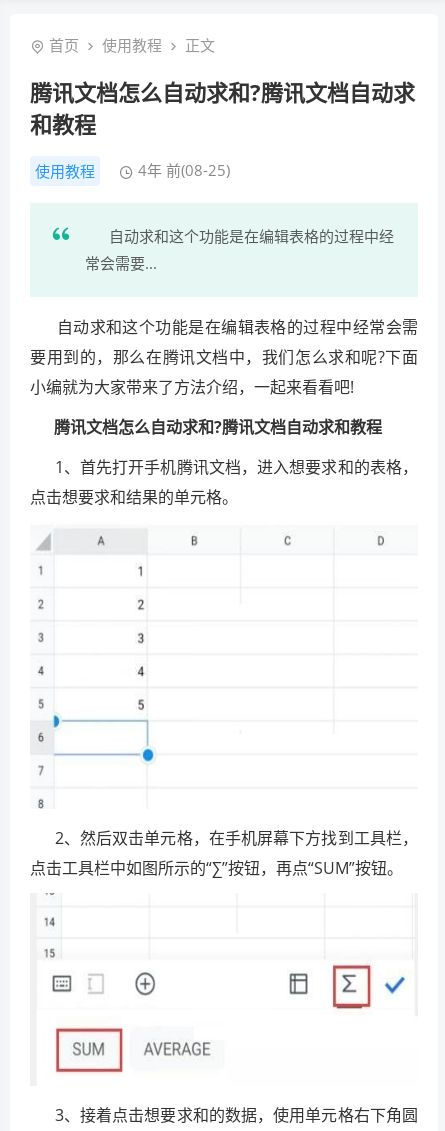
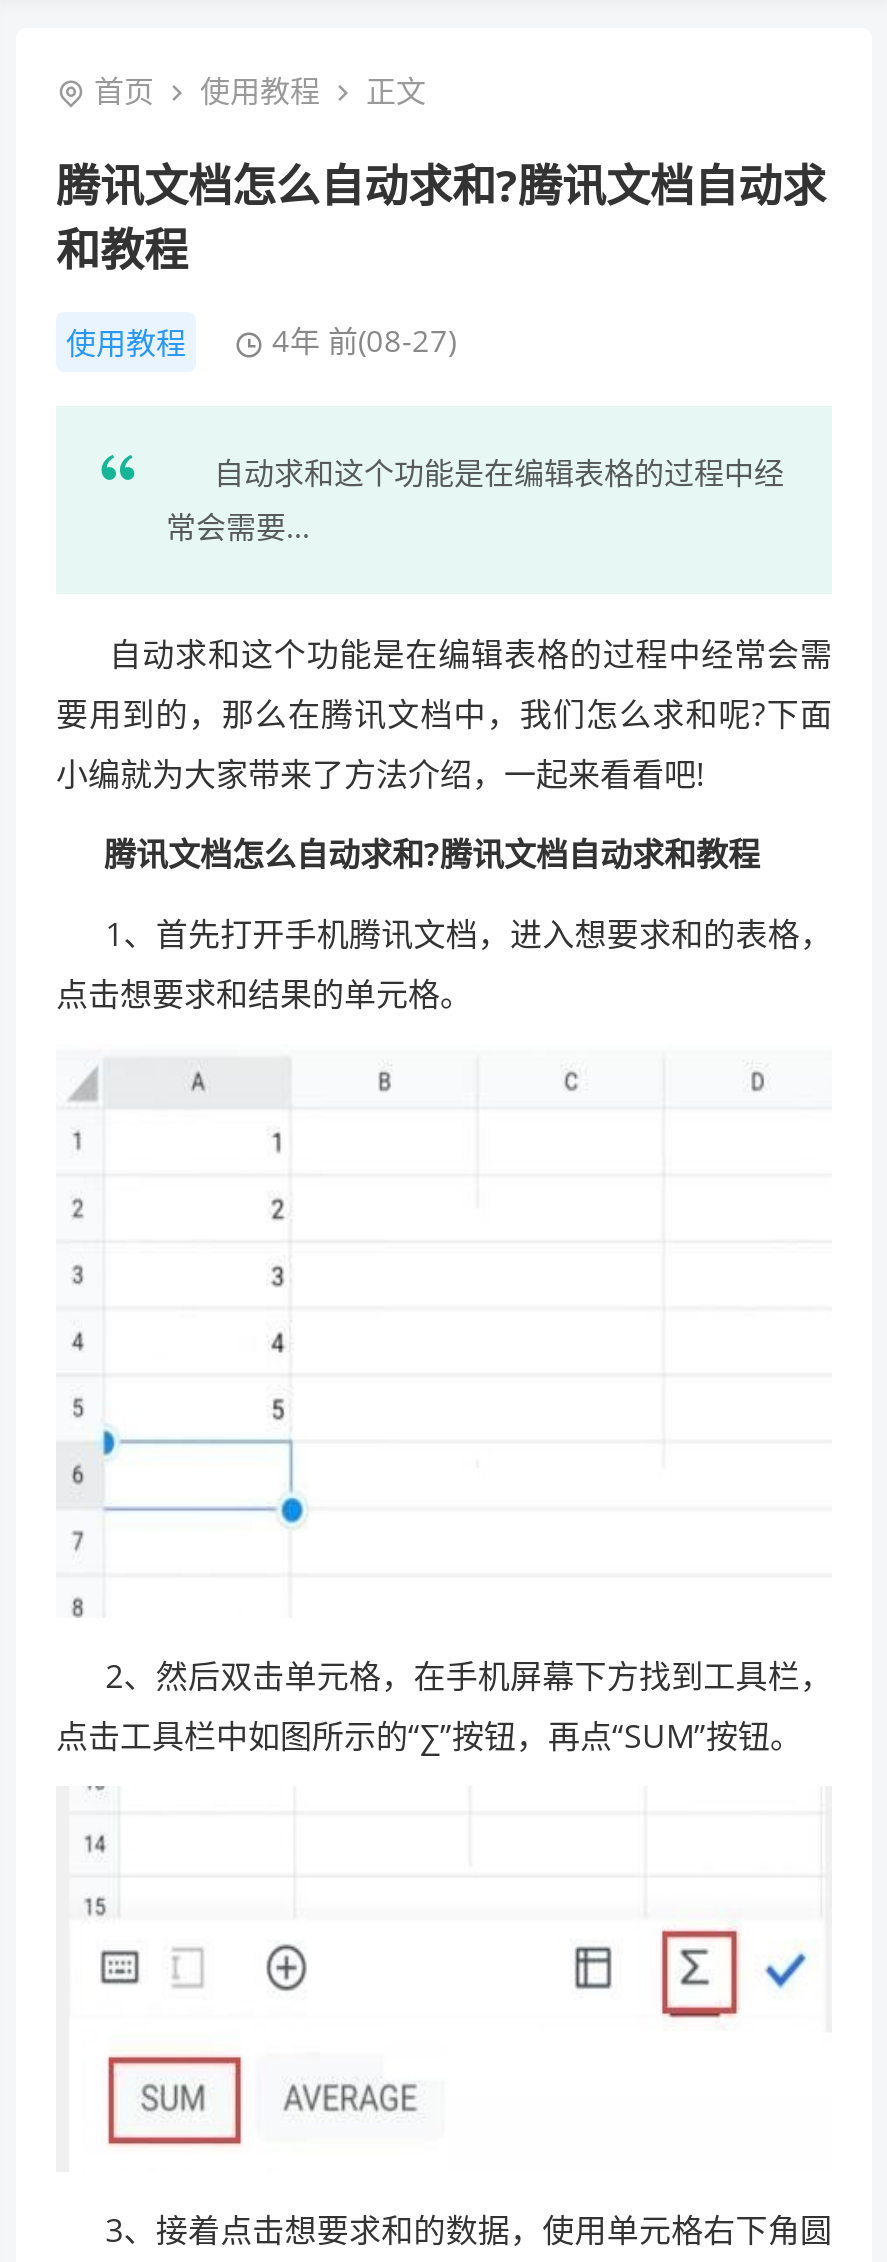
[138,160,230,180] 4年 前(08-25) -> [272,320,456,360] 4年 前(08-27)

